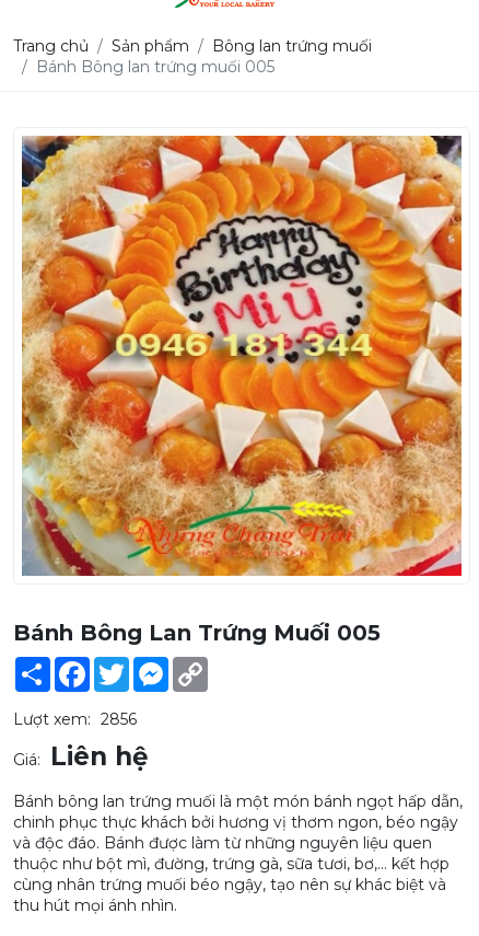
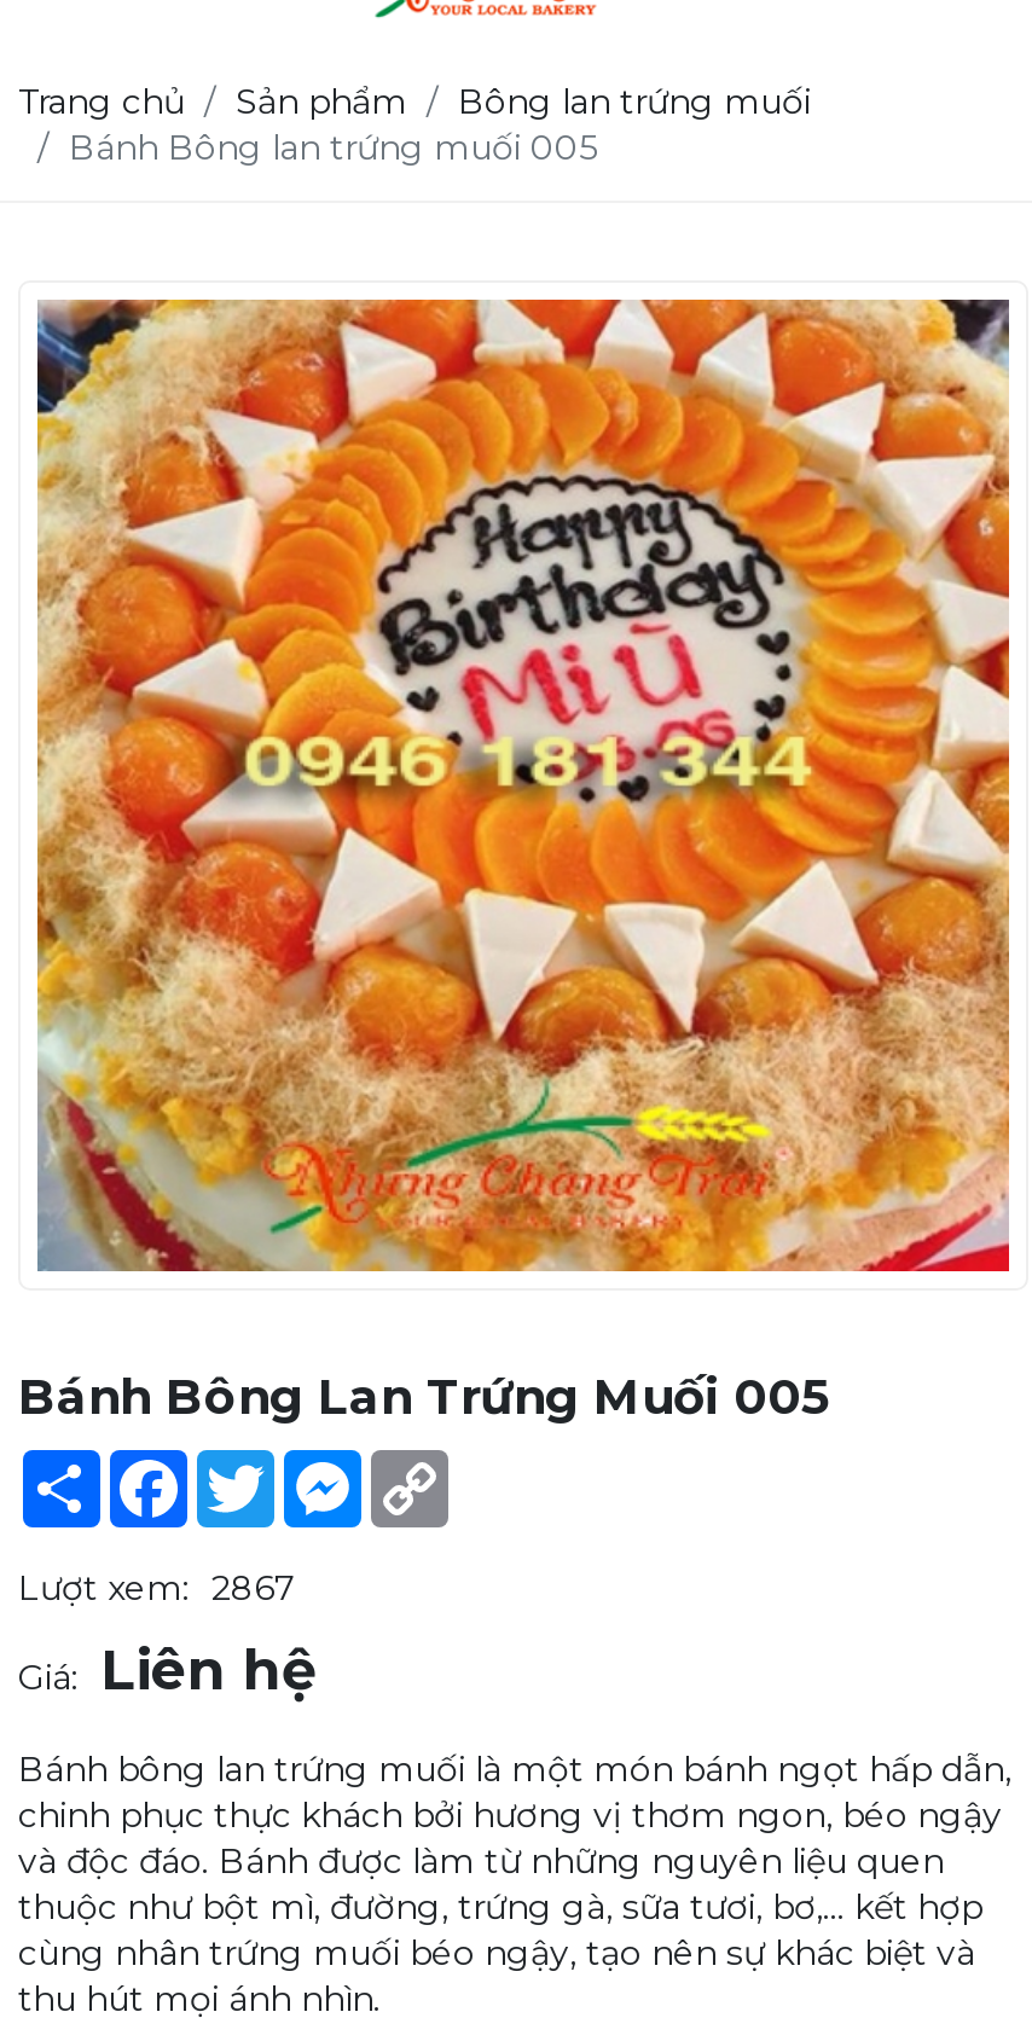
[13,709,137,729] Lượt xem: 2856 -> [18,1566,296,1610] Lượt xem: 2867

